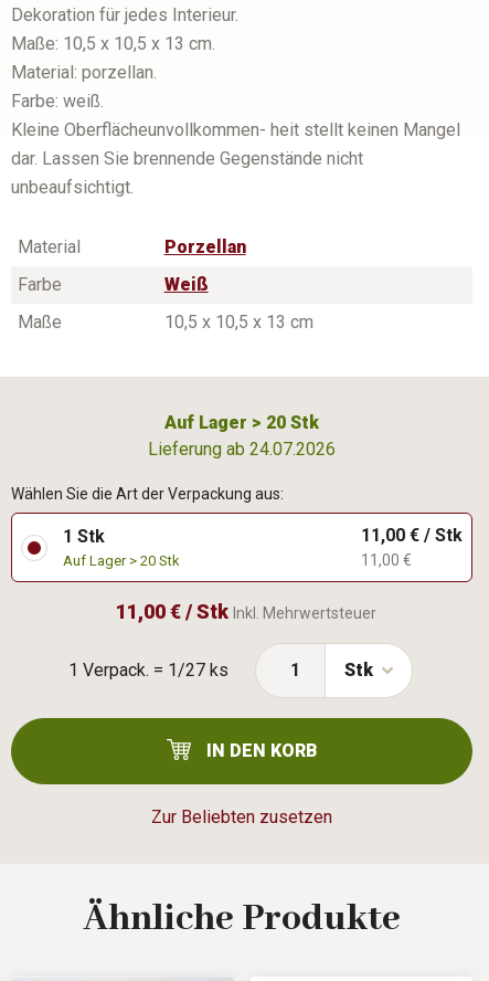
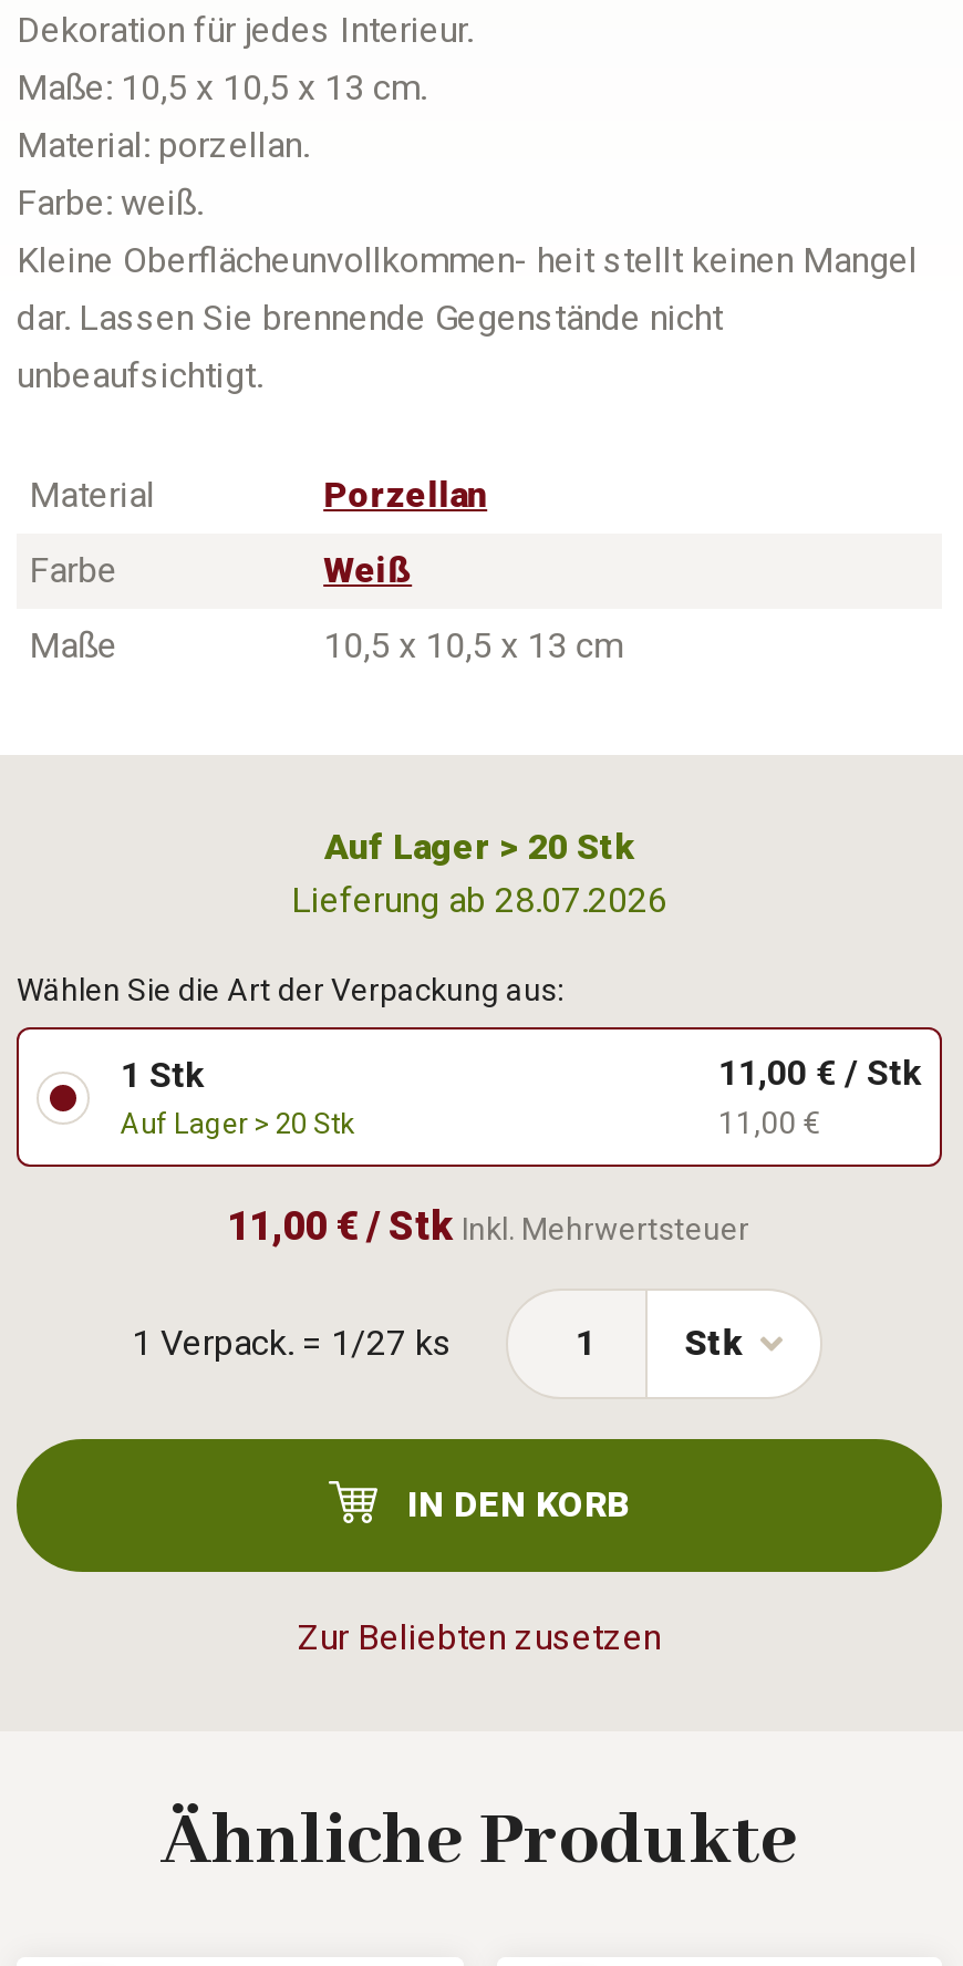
[148,439,336,460] Lieferung ab 24.07.2026 -> [291,880,667,922] Lieferung ab 28.07.2026

